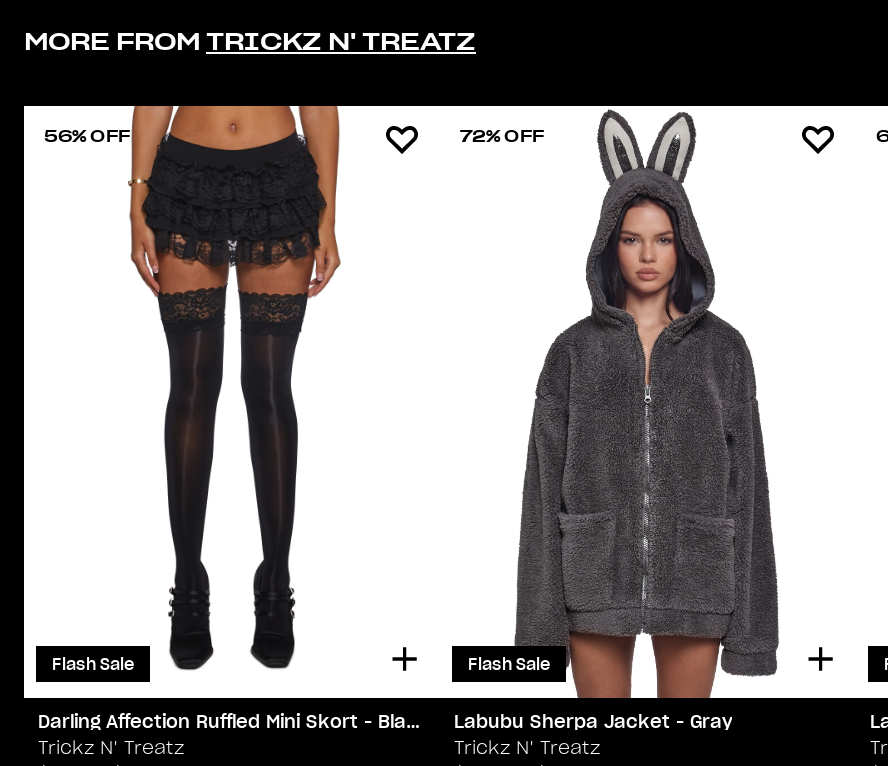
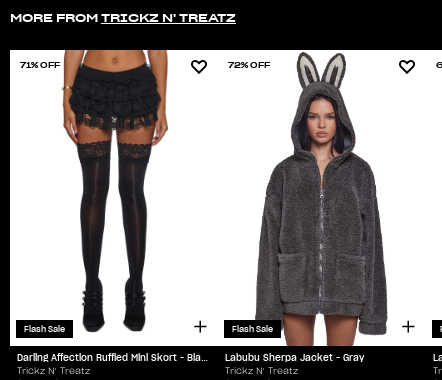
[44,127,130,147] 56% OFF -> [20,60,60,70] 71% OFF

